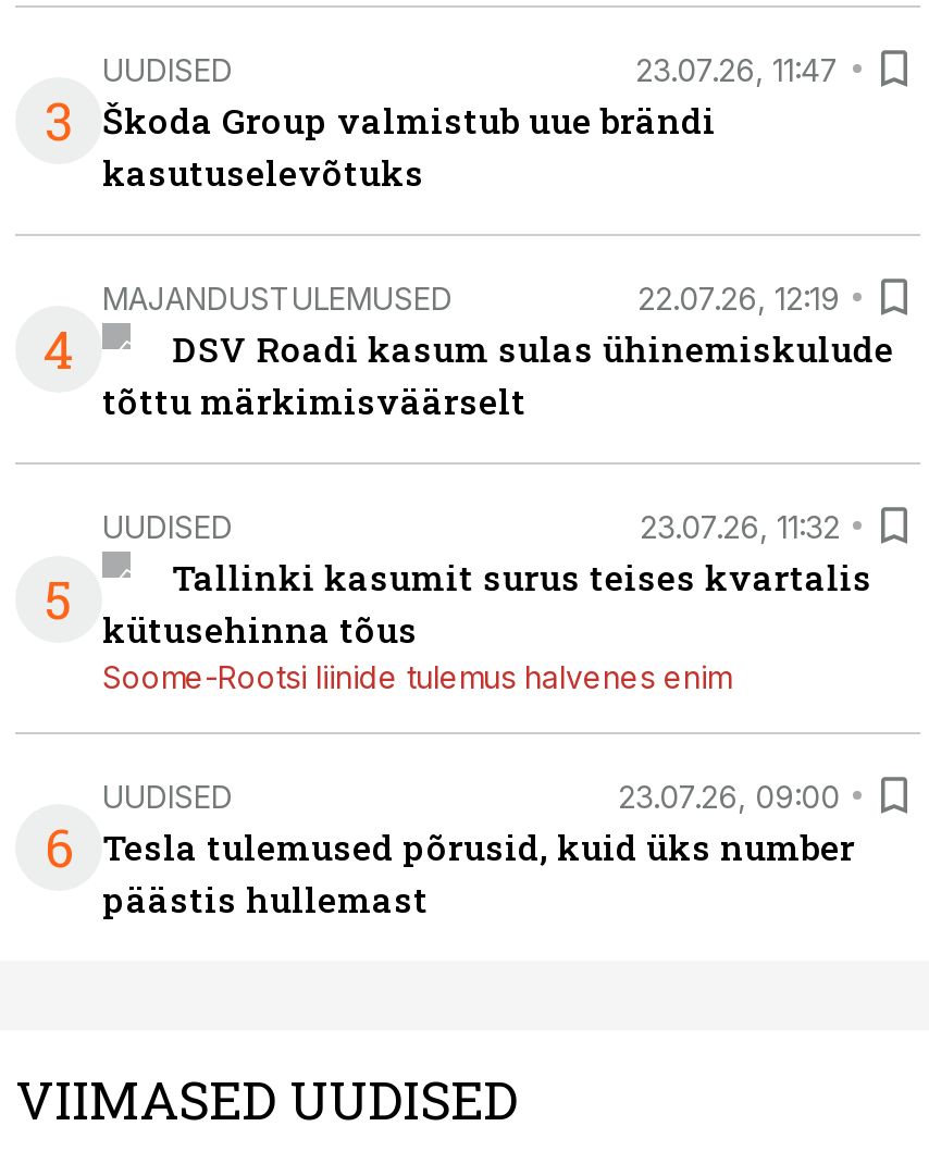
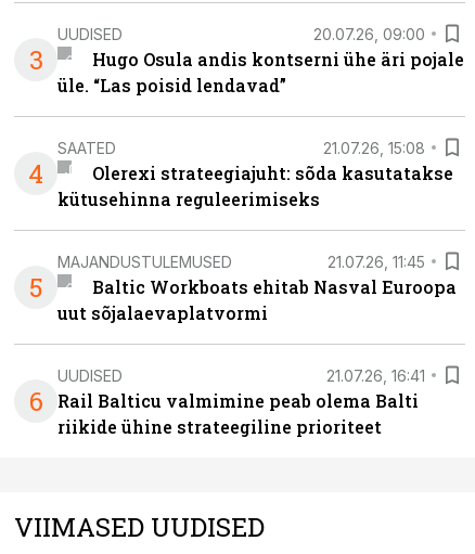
[102,50,840,195] 23.07.26, 11:47 | Škoda Group valmistub uue brändi | kasutuselevõtuks -> [57,24,464,96] 20.07.26, 09:00 | Hugo Osula andis kontserni ühe äri pojale | üle. “Las poisid lendavad”
moved [102,279,453,315] -> [57,252,232,270]: MAJANDUSTULEMUSED
[102,279,894,423] 22.07.26, 12:19 | DSV Roadi kasum sulas ühinemiskulude | tõttu märkimisväärselt -> [57,138,453,210] SAATED | 21.07.26, 15:08 | Olerexi strateegiajuht: sõda kasutatakse | kütusehinna reguleerimiseks
[102,507,872,695] UUDISED | 23.07.26, 11:32 | Tallinki kasumit surus teises kvartalis | kütusehinna tõus | Soome-Rootsi liinide tulemus halvenes enim -> [57,252,456,324] 21.07.26, 11:45 | Baltic Workboats ehitab Nasval Euroopa | uut sõjalaevaplatvormi
[102,777,855,921] 23.07.26, 09:00 | Tesla tulemused põrusid, kuid üks number | päästis hullemast -> [57,366,425,438] 21.07.26, 16:41 | Rail Balticu valmimine peab olema Balti | riikide ühine strateegiline prioriteet

